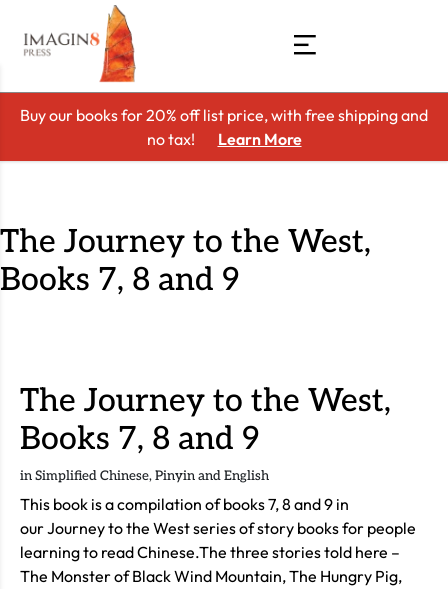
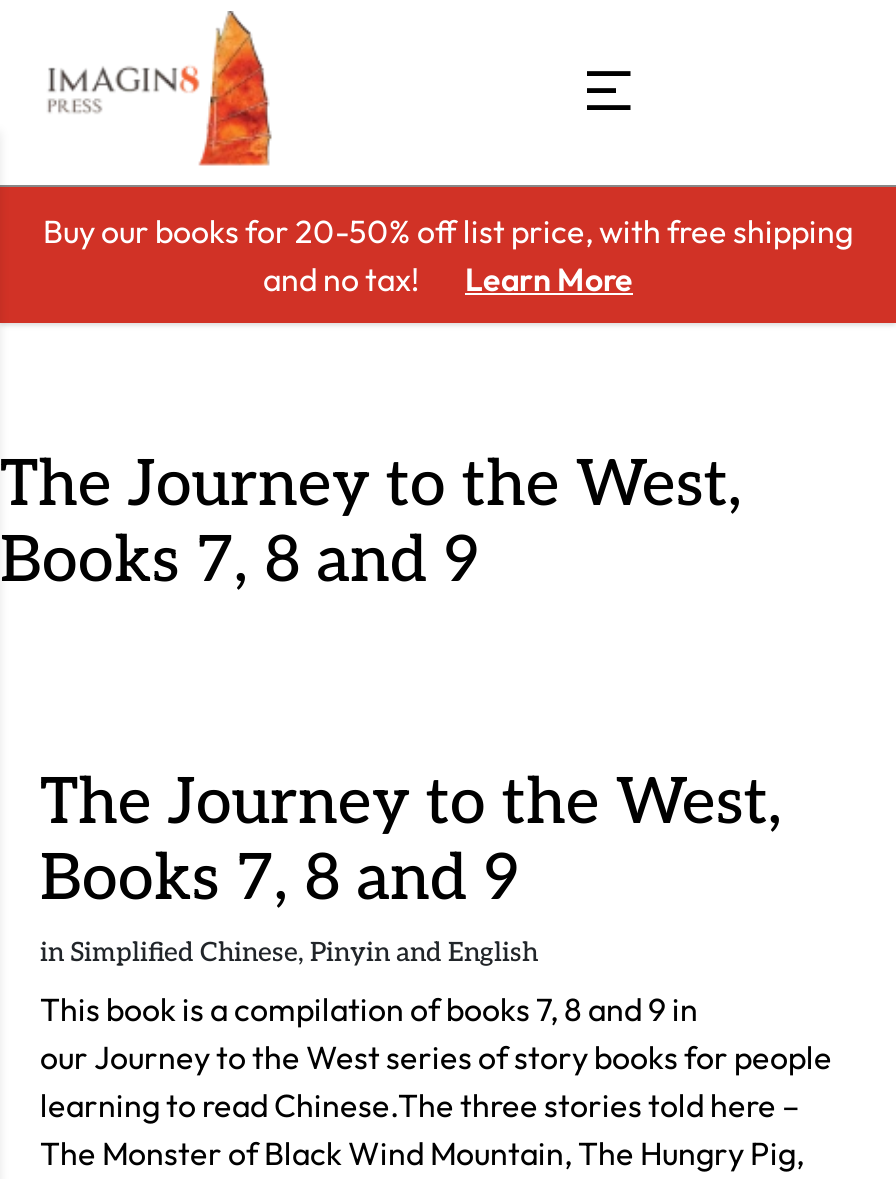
[20,105,428,149] Buy our books for 20% off list price, with free shipping and | no tax! -> [43,211,853,299] Buy our books for 20-50% off list price, with free shipping | and no tax!

